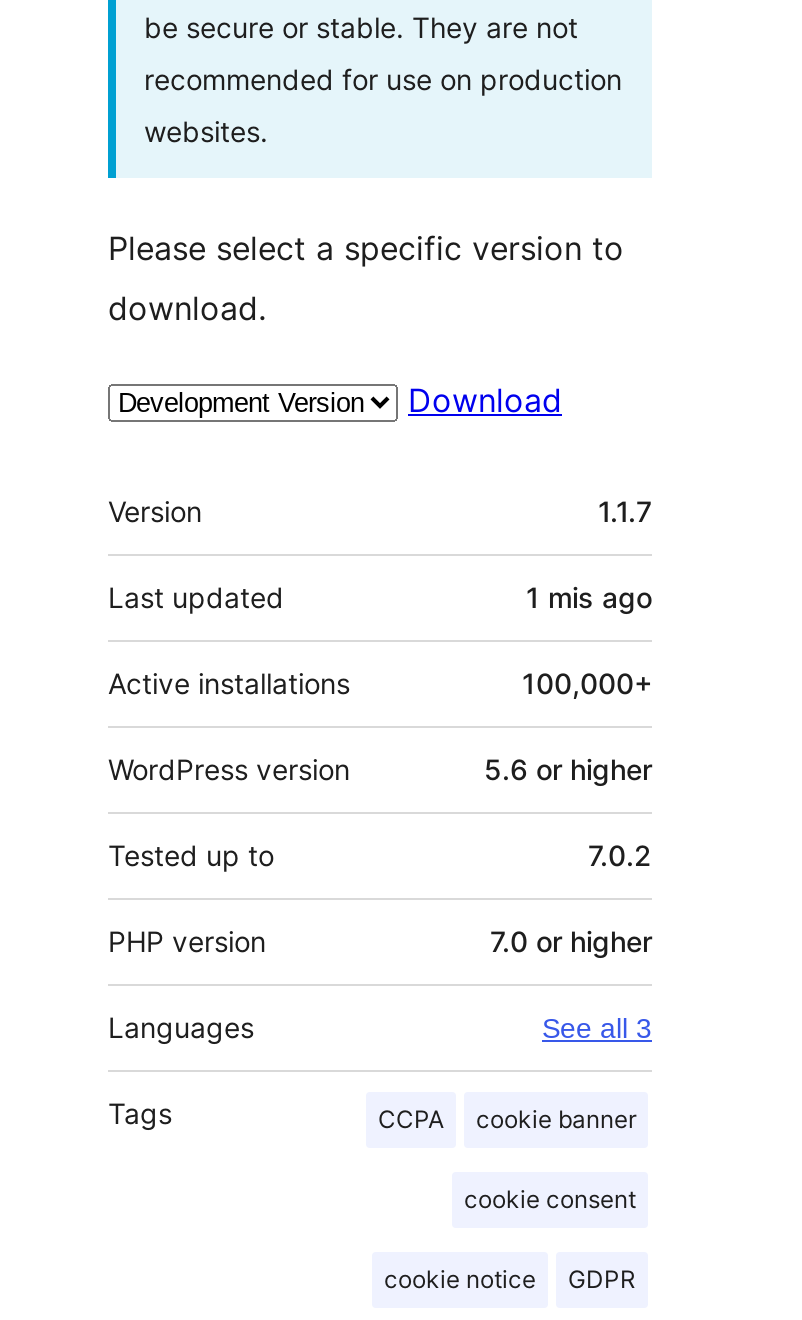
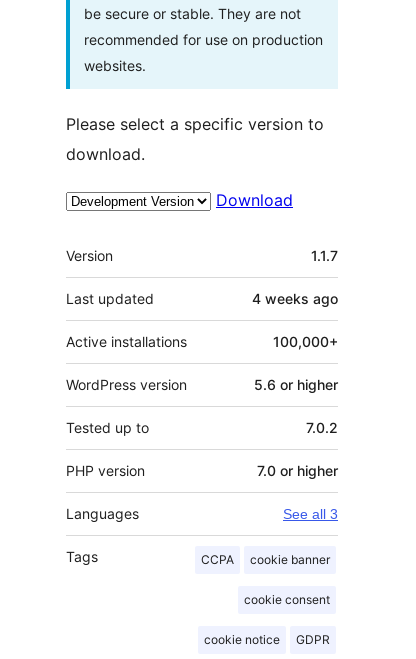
[526,579,652,613] 1 mis ago -> [252,290,338,307] 4 weeks ago

